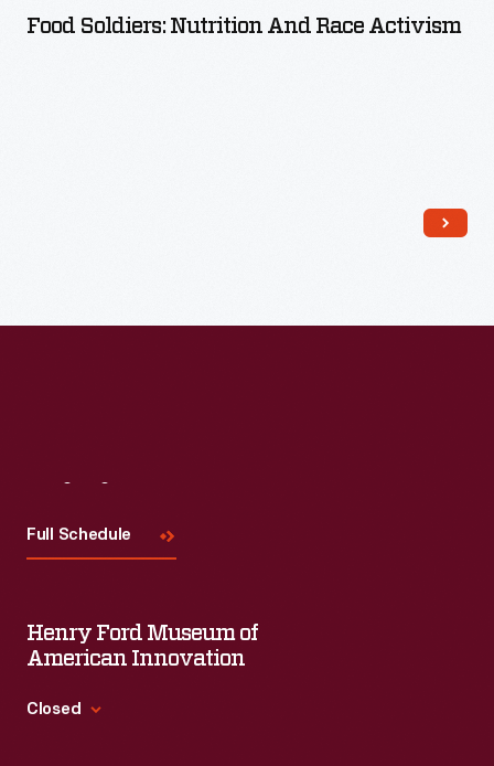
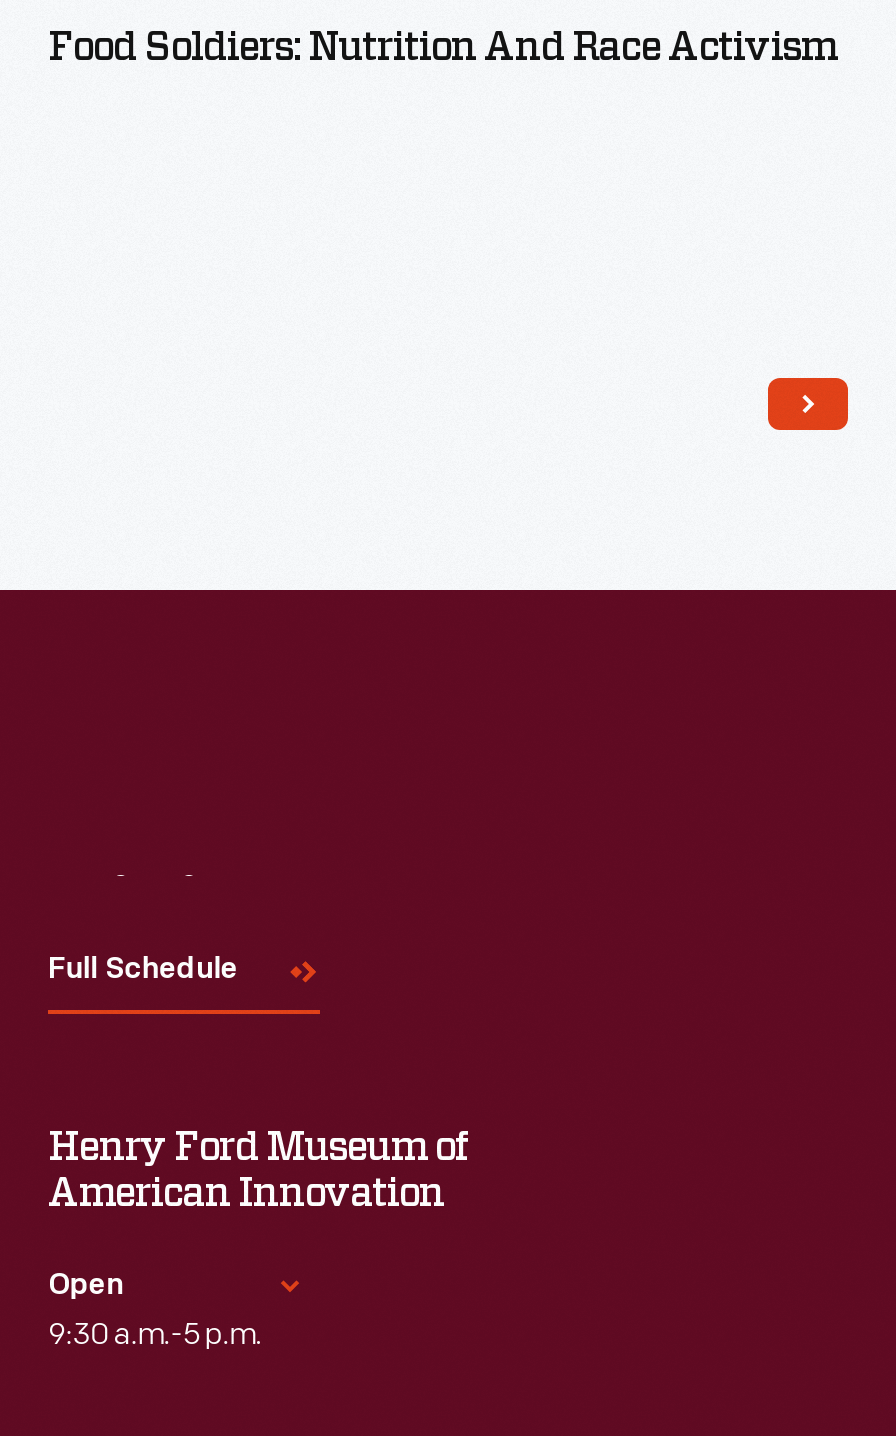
[26,702,81,719] Closed -> [48,1272,262,1354] Open | 9:30 a.m.-5 p.m.

